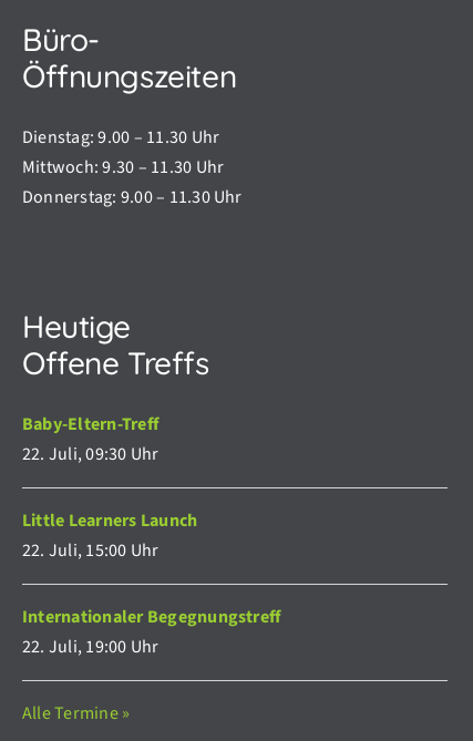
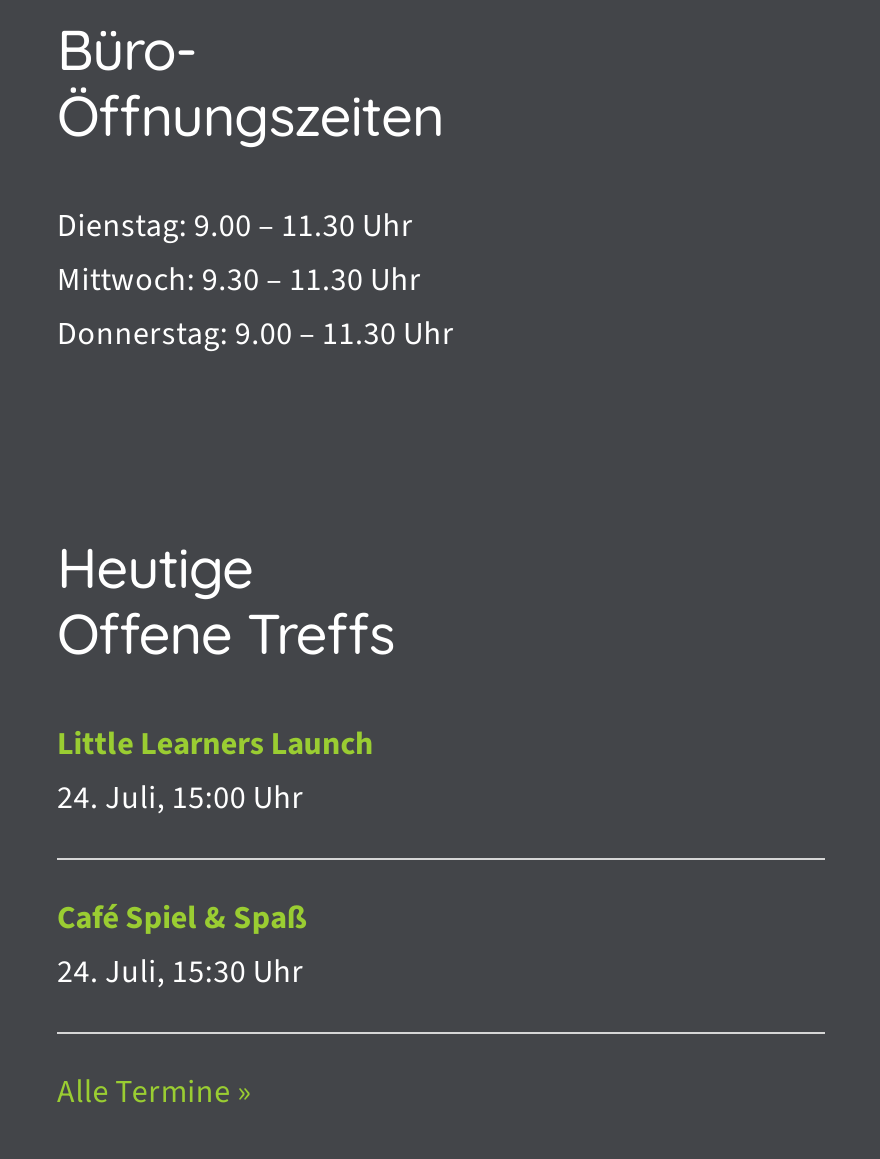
[22,412,159,466] Baby-Eltern-Treff | 22. Juli, 09:30 Uhr -> none
[22,538,159,562] 22. Juli, 15:00 Uhr -> [57,775,304,819] 24. Juli, 15:00 Uhr
[22,604,281,659] Internationaler Begegnungstreff | 22. Juli, 19:00 Uhr -> [57,895,307,993] Café Spiel & Spaß | 24. Juli, 15:30 Uhr

